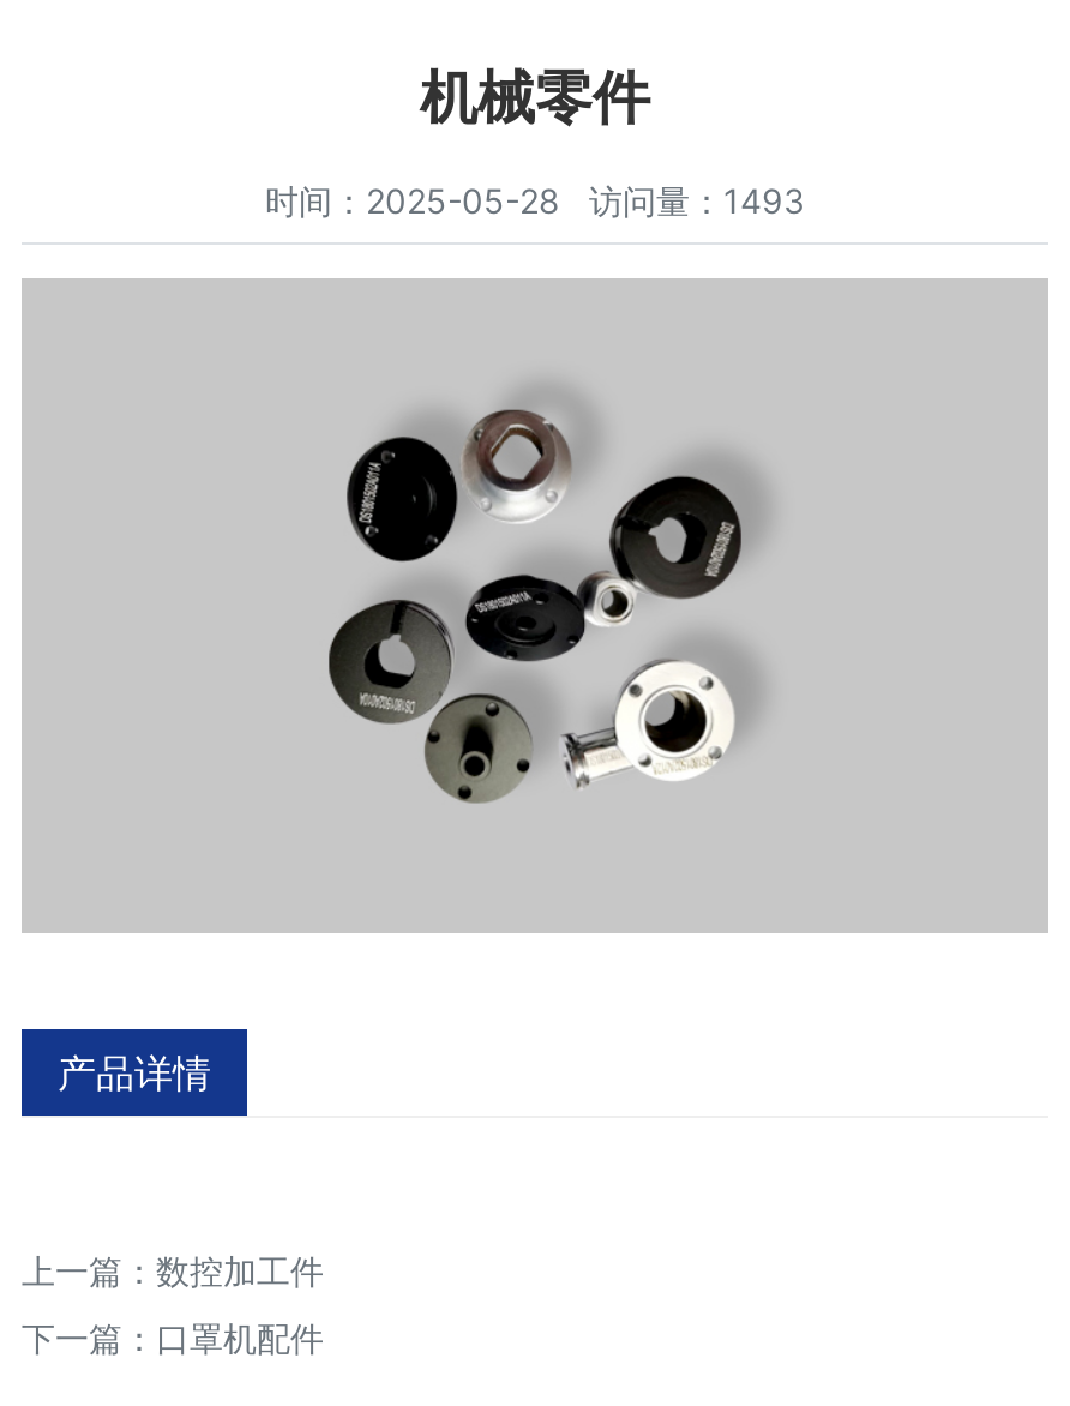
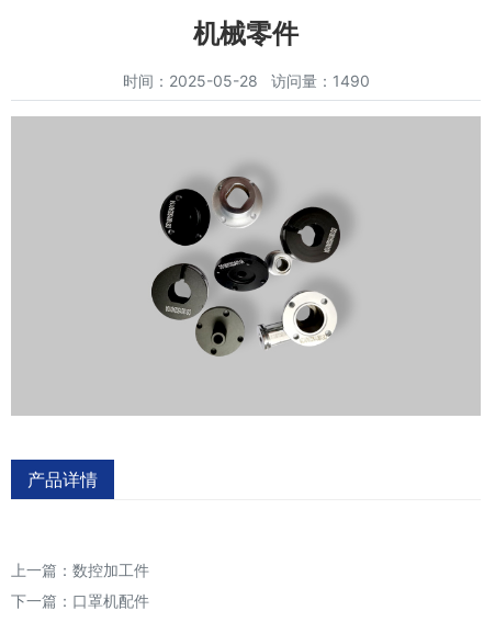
[265,181,805,221] 时间：2025-05-28 访问量：1493 -> [122,72,369,90] 时间：2025-05-28 访问量：1490

